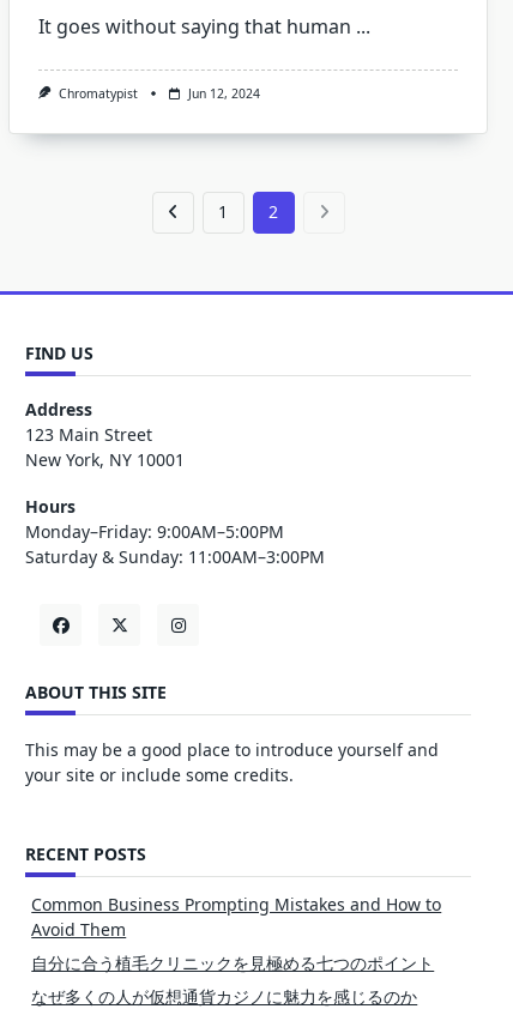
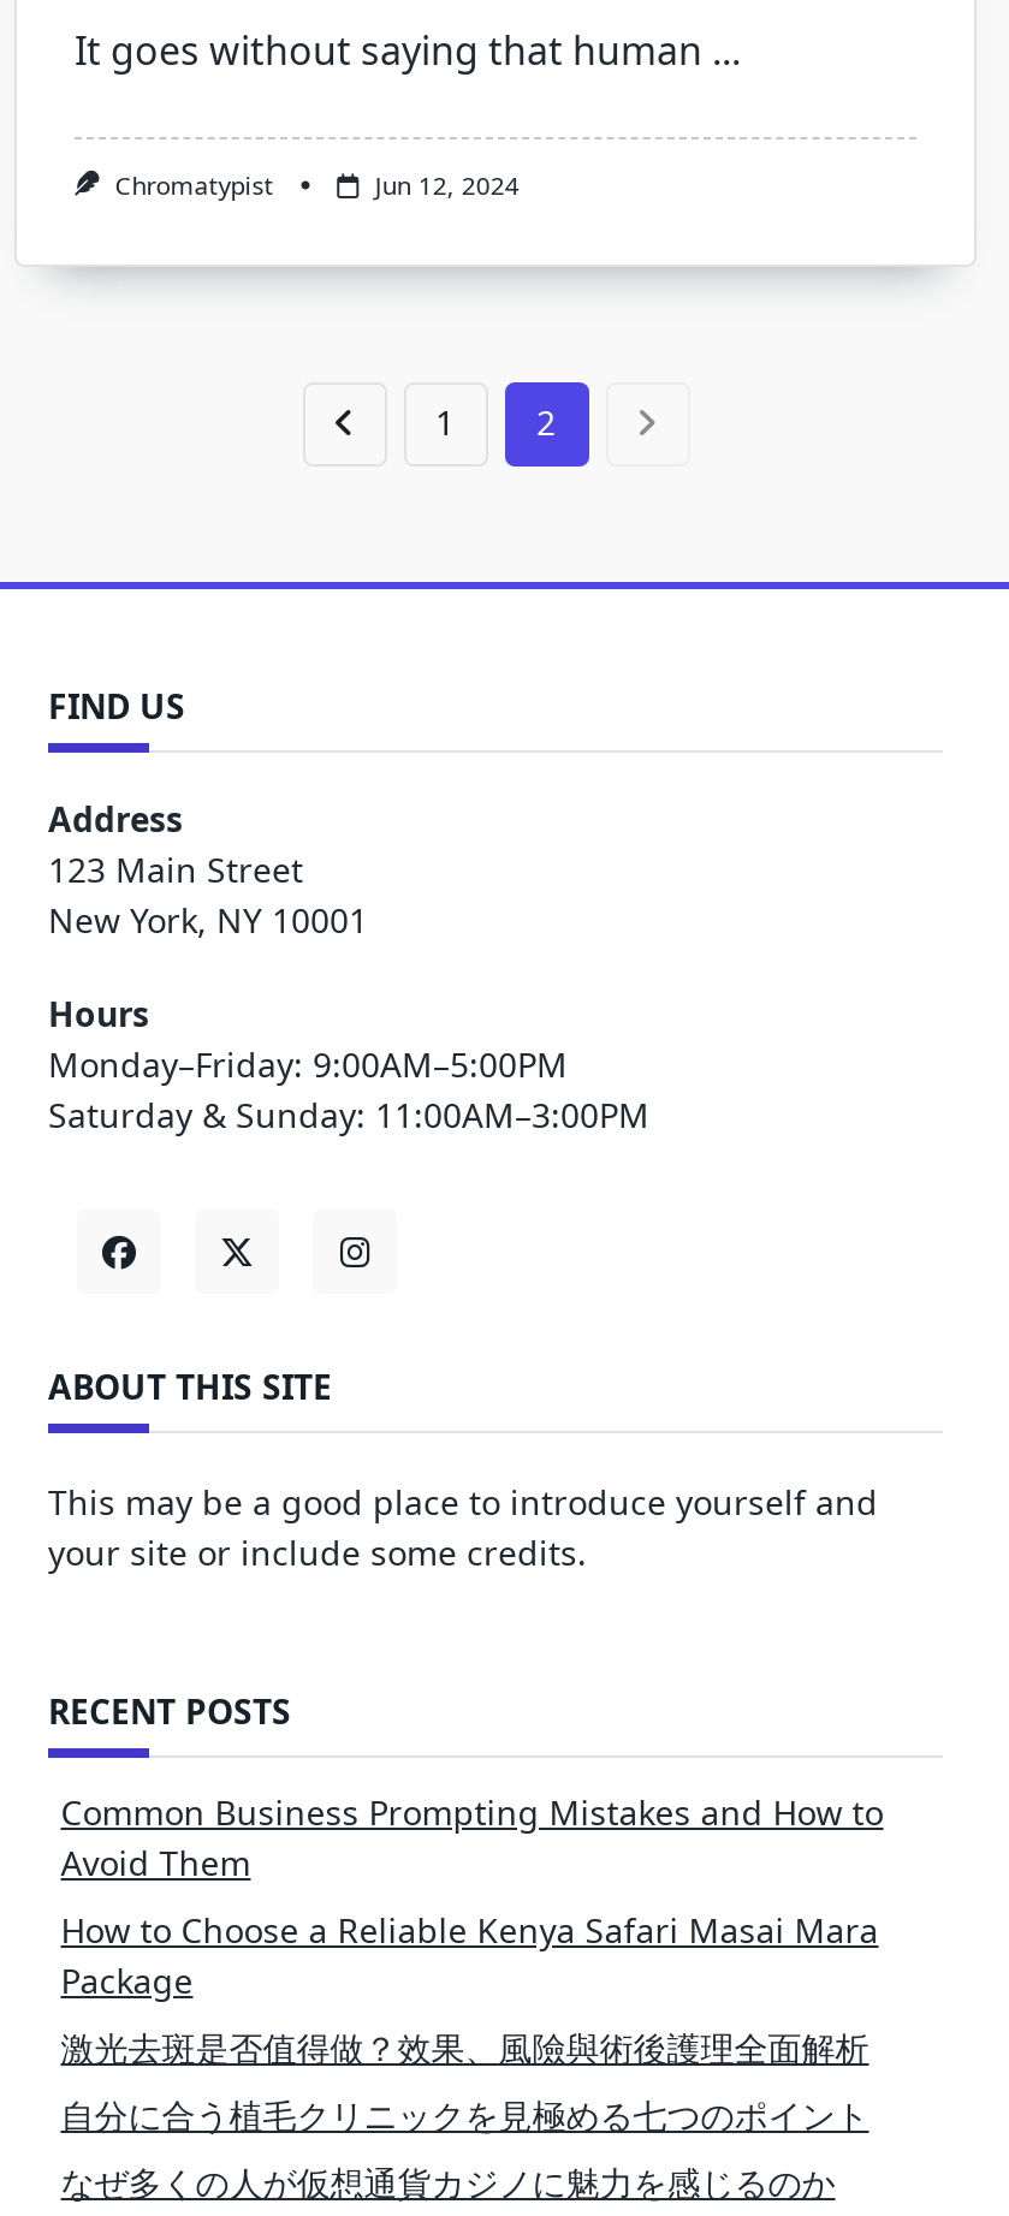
none -> [61,1908,878,2071] How to Choose a Reliable Kenya Safari Masai Mara | Package | 激光去斑是否值得做？效果、風險與術後護理全面解析

